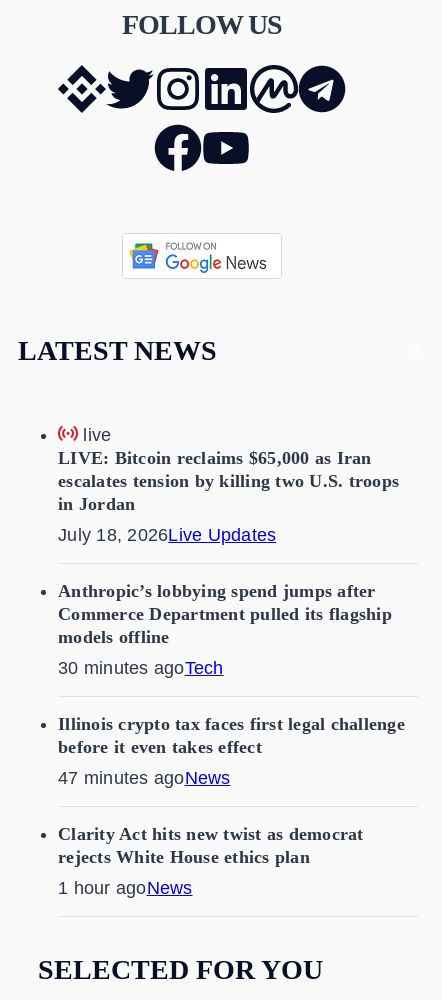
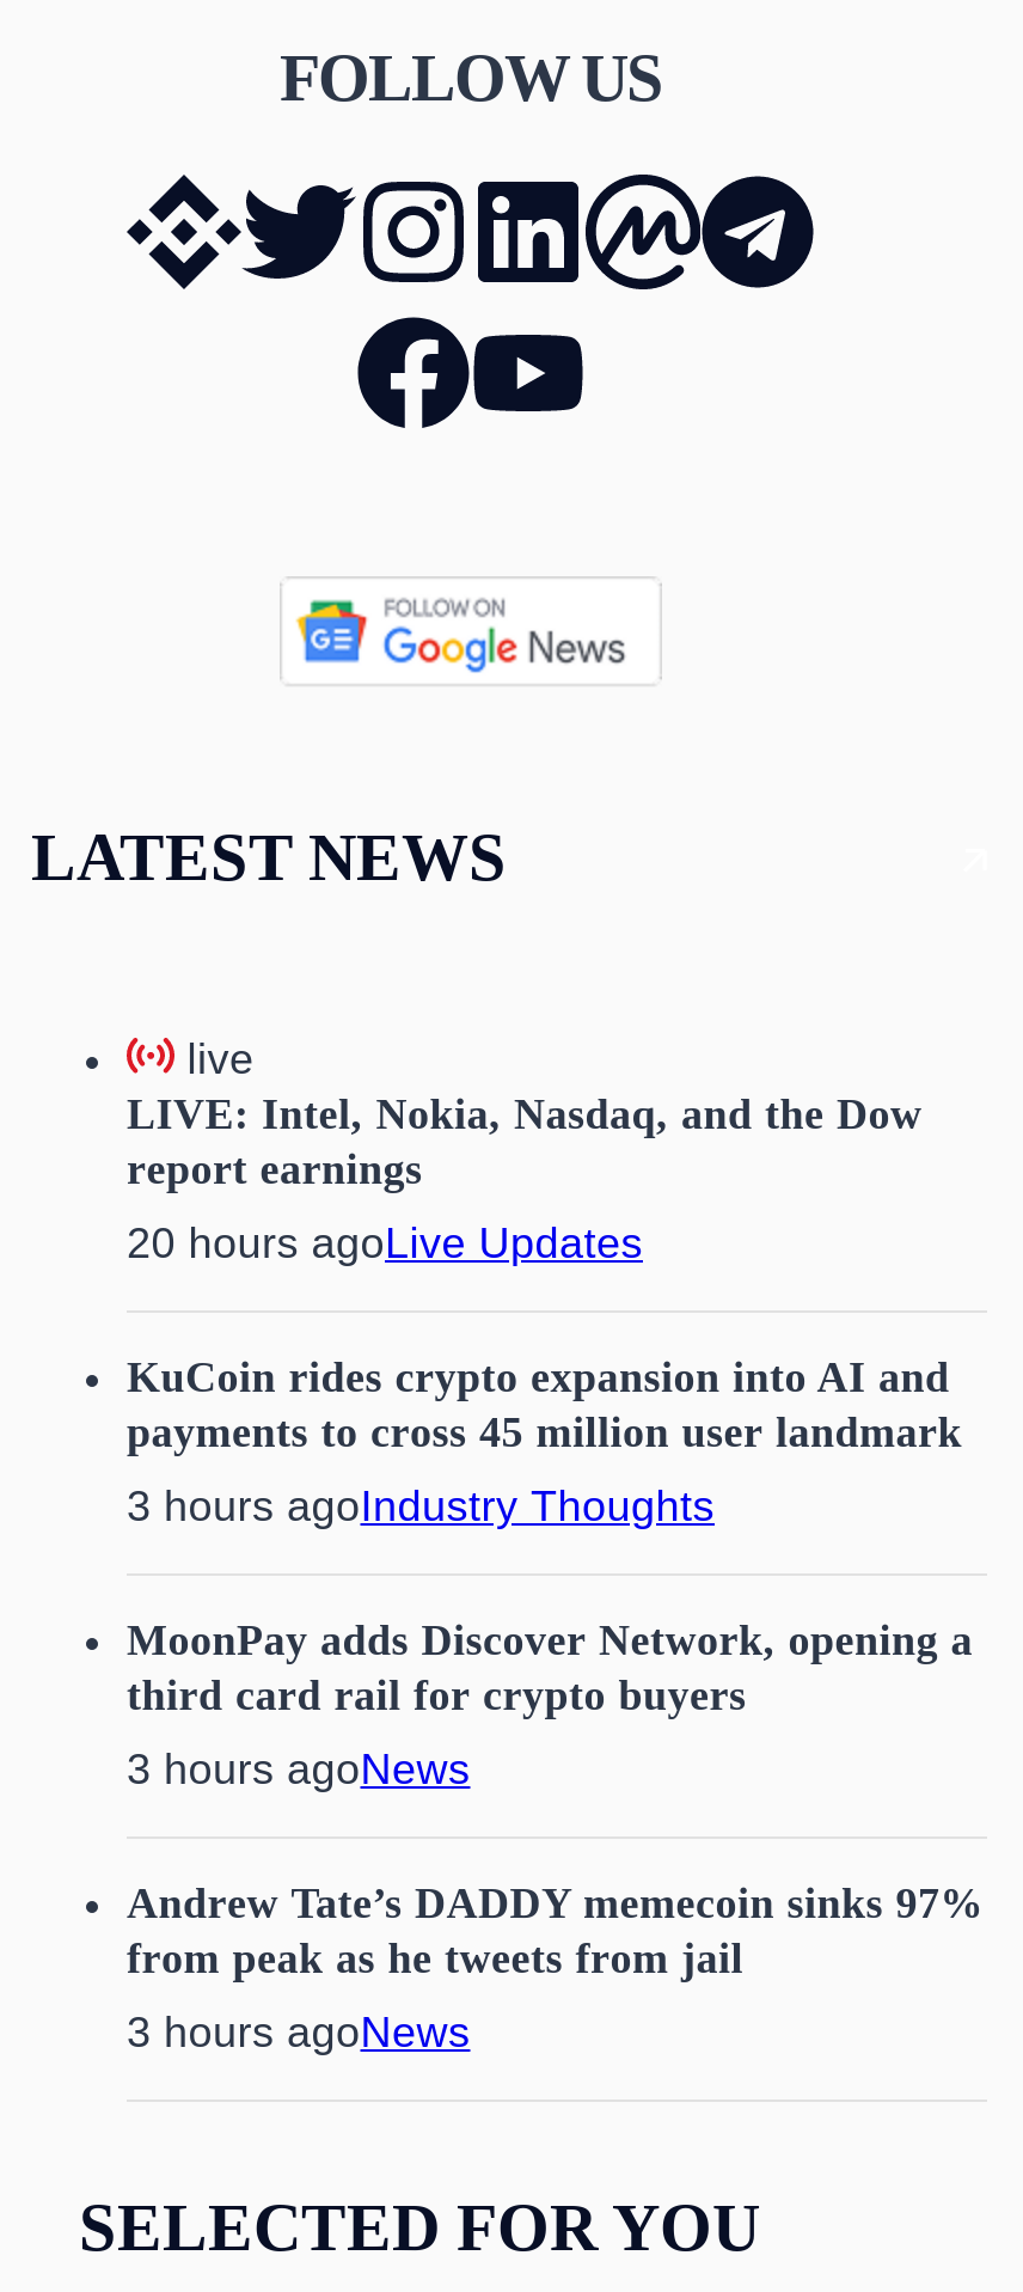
[58,448,399,514] LIVE: Bitcoin reclaims $65,000 as Iran | escalates tension by killing two U.S. troops | in Jordan -> [127,1090,922,1193] LIVE: Intel, Nokia, Nasdaq, and the Dow | report earnings
[58,525,276,545] July 18, 2026Live Updates -> [127,1220,643,1267] 20 hours agoLive Updates
[58,581,392,647] Anthropic’s lobbying spend jumps after | Commerce Department pulled its flagship | models offline -> [127,1353,962,1456] KuCoin rides crypto expansion into AI and | payments to cross 45 million user landmark
[58,658,223,678] 30 minutes agoTech -> [127,1483,715,1530] 3 hours agoIndustry Thoughts
[58,714,405,757] Illinois crypto tax faces first legal challenge | before it even takes effect -> [127,1616,973,1719] MoonPay adds Discover Network, opening a | third card rail for crypto buyers
[58,768,230,788] 47 minutes agoNews -> [127,1746,470,1793] 3 hours agoNews
[58,824,363,867] Clarity Act hits new twist as democrat | rejects White House ethics plan -> [127,1880,984,1982] Andrew Tate’s DADDY memecoin sinks 97% | from peak as he tweets from jail
[58,878,192,898] 1 hour agoNews -> [127,2009,470,2056] 3 hours agoNews

